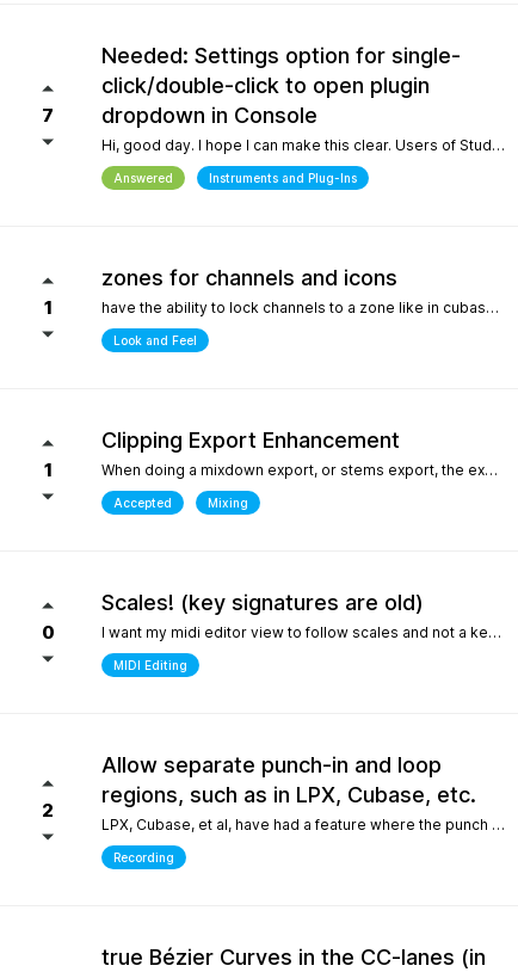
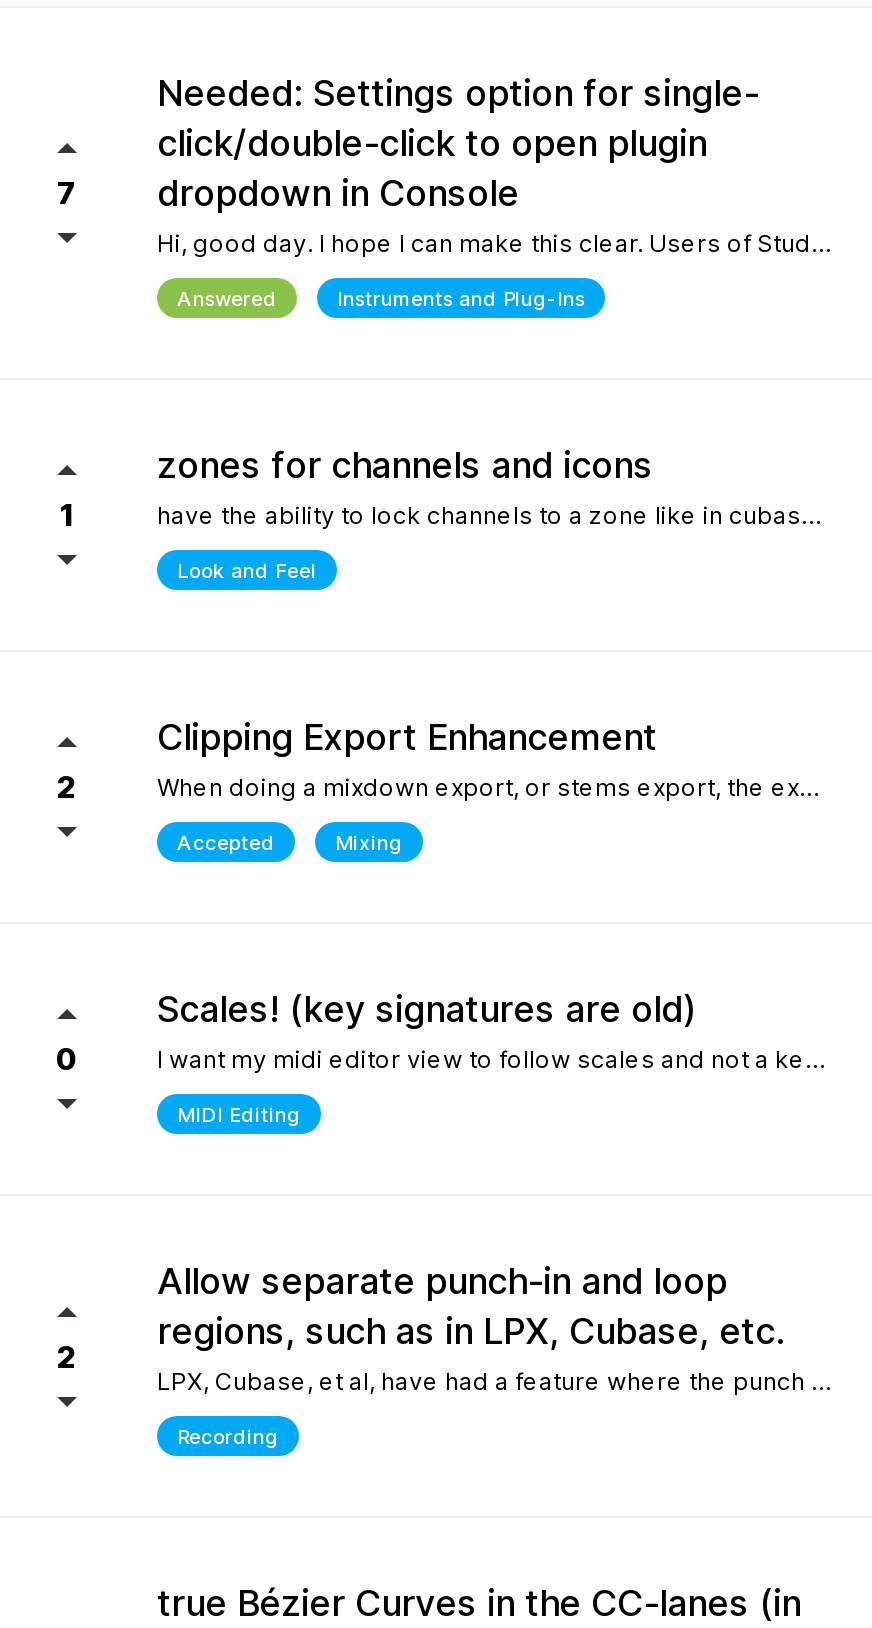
[44,459,52,481] 1 -> [57,768,77,806] 2

